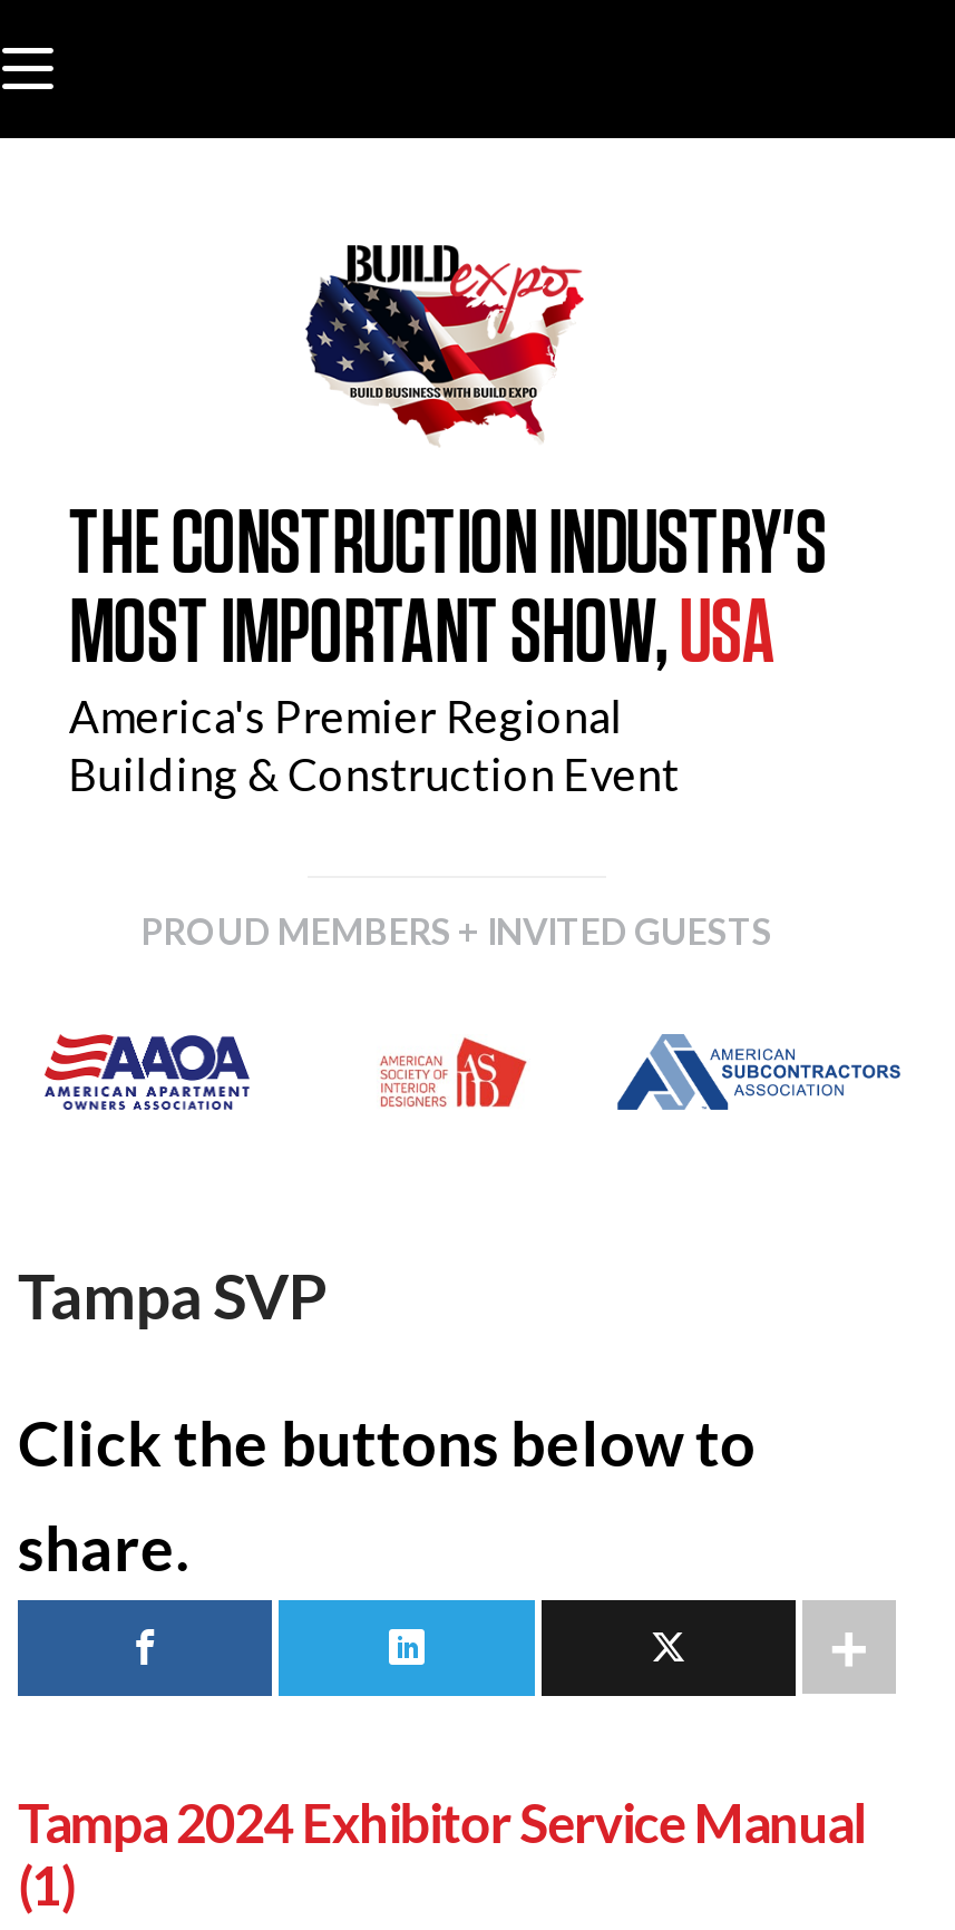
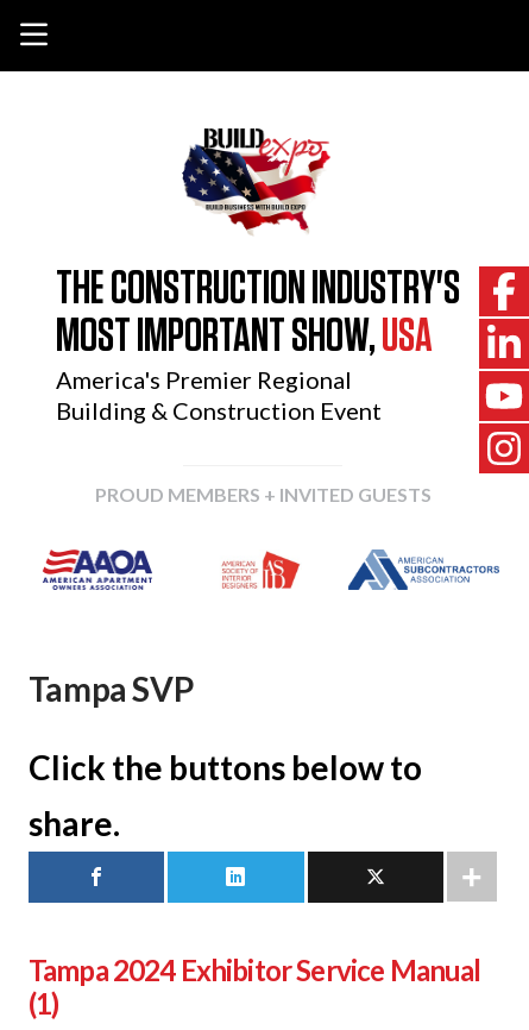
none -> [478,265,525,475] [image]

